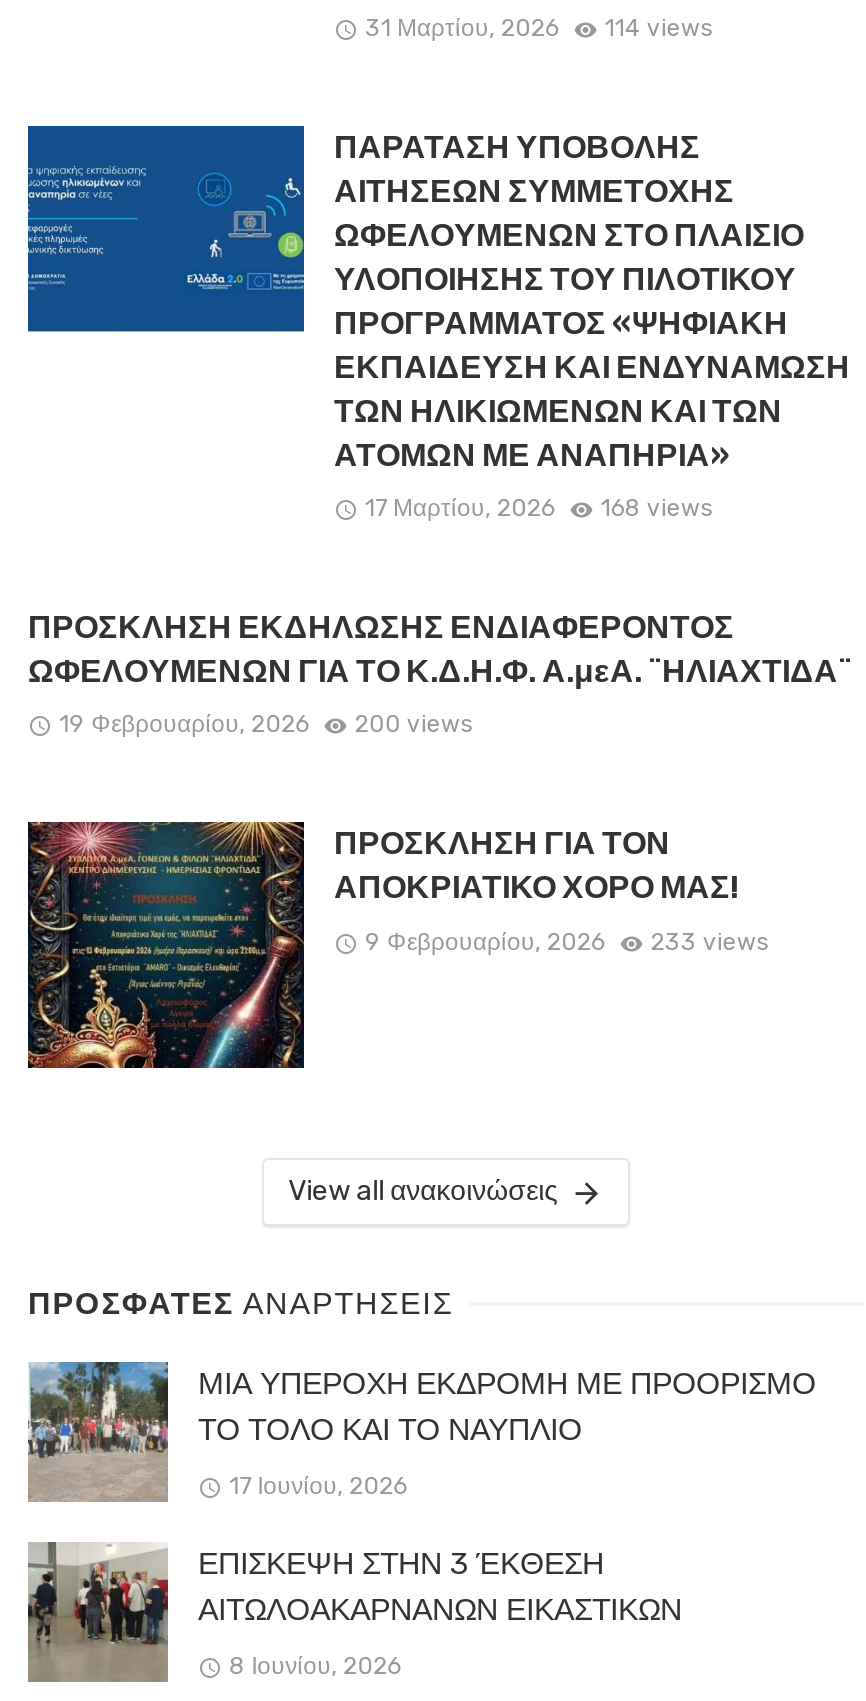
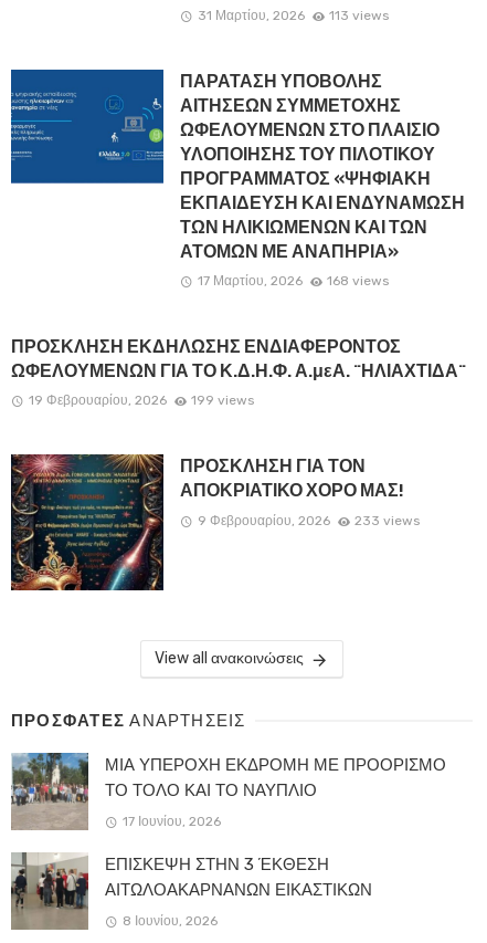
[365,13,713,41] 31 Μαρτίου, 2026 114 views -> [197,7,389,23] 31 Μαρτίου, 2026 113 views
[59,711,473,739] 19 Φεβρουαρίου, 2026 200 views -> [28,393,254,408] 19 Φεβρουαρίου, 2026 199 views

